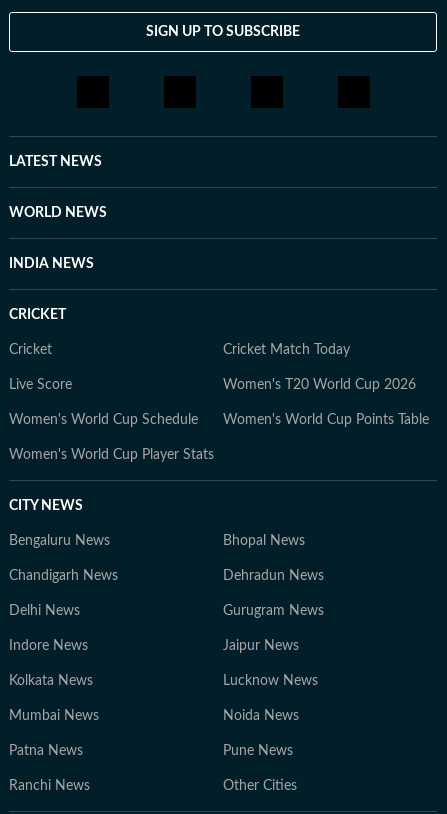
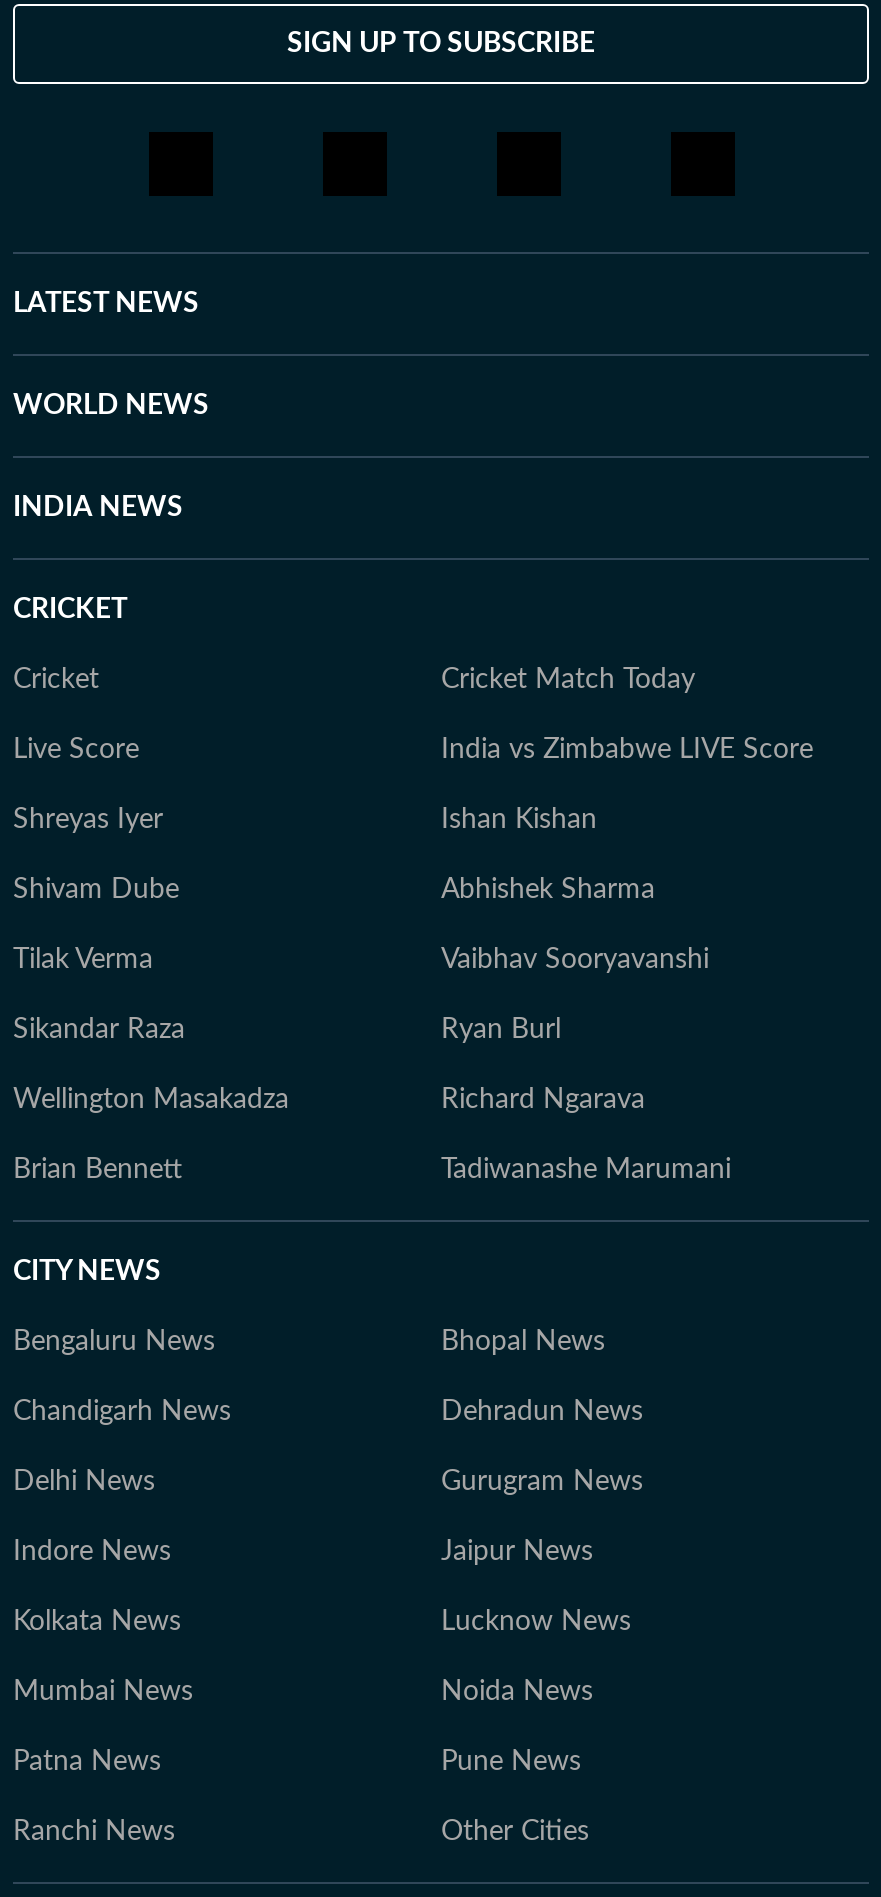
[9,378,429,462] Women's T20 World Cup 2026 | Women's World Cup Schedule | Women's World Cup Points Table | Women's World Cup Player Stats -> [13,736,813,1184] India vs Zimbabwe LIVE Score | Shreyas Iyer | Ishan Kishan | Shivam Dube | Abhishek Sharma | Tilak Verma | Vaibhav Sooryavanshi | Sikandar Raza | Ryan Burl | Wellington Masakadza | Richard Ngarava | Brian Bennett | Tadiwanashe Marumani

